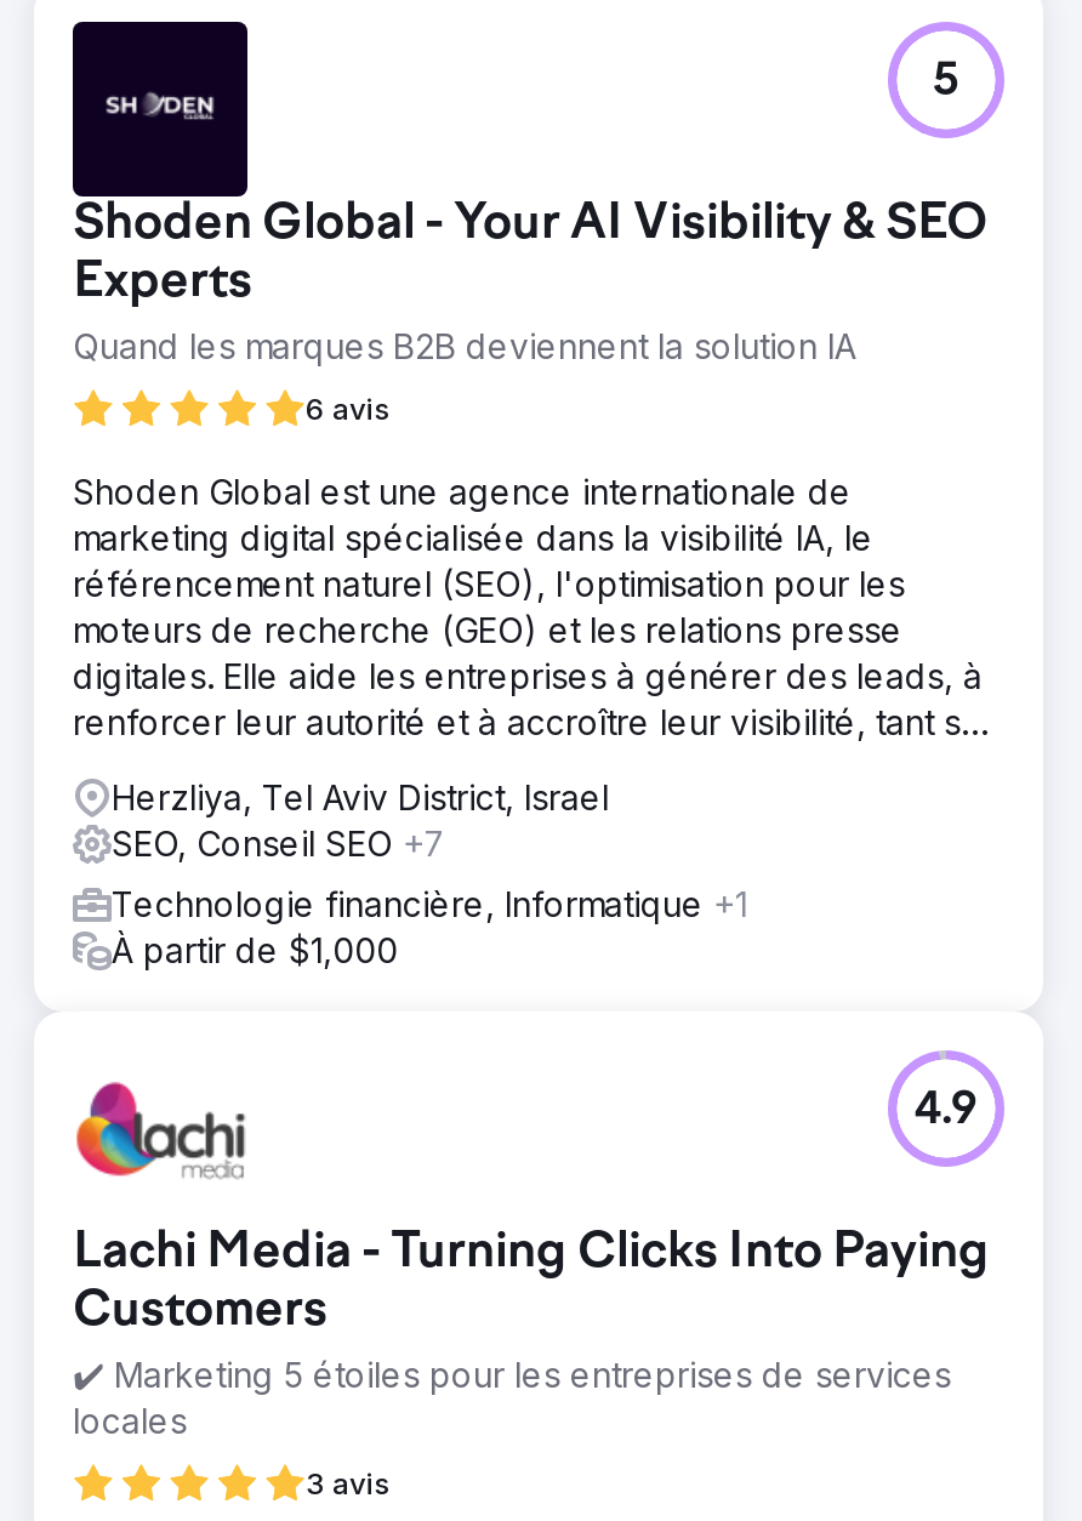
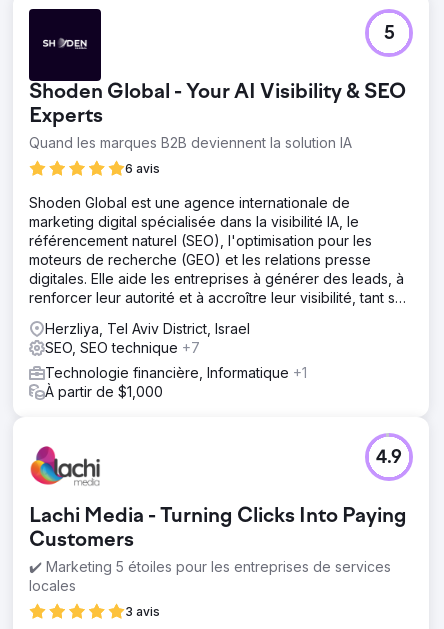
[112,822,446,864] SEO, Conseil SEO +7 -> [45,339,200,356] SEO, SEO technique +7

